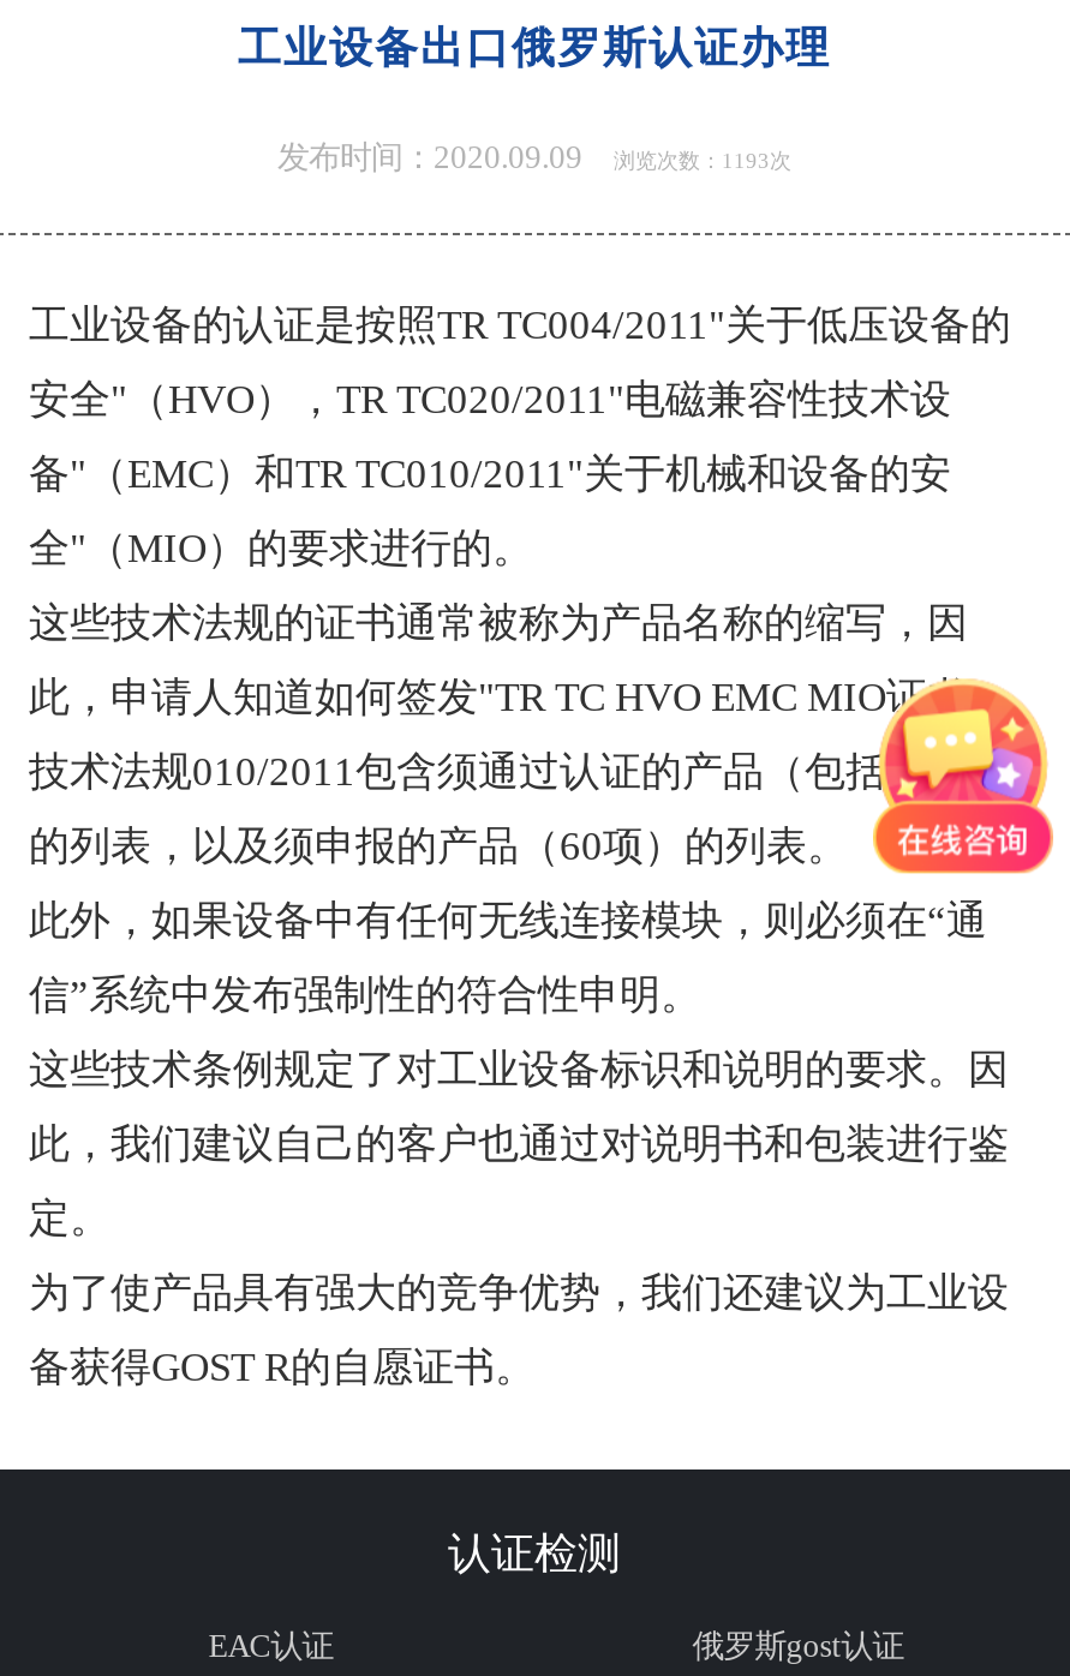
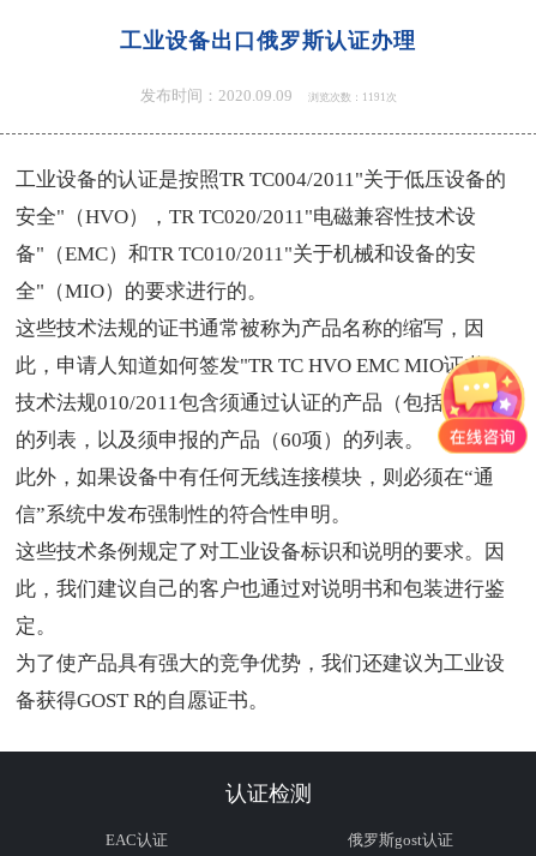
[277,138,791,174] 发布时间：2020.09.09 浏览次数：1193次 -> [140,86,397,104] 发布时间：2020.09.09 浏览次数：1191次

